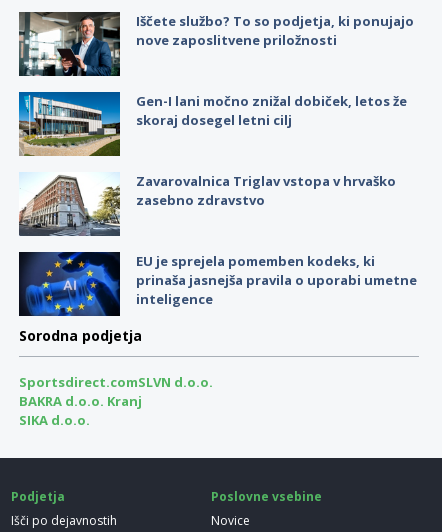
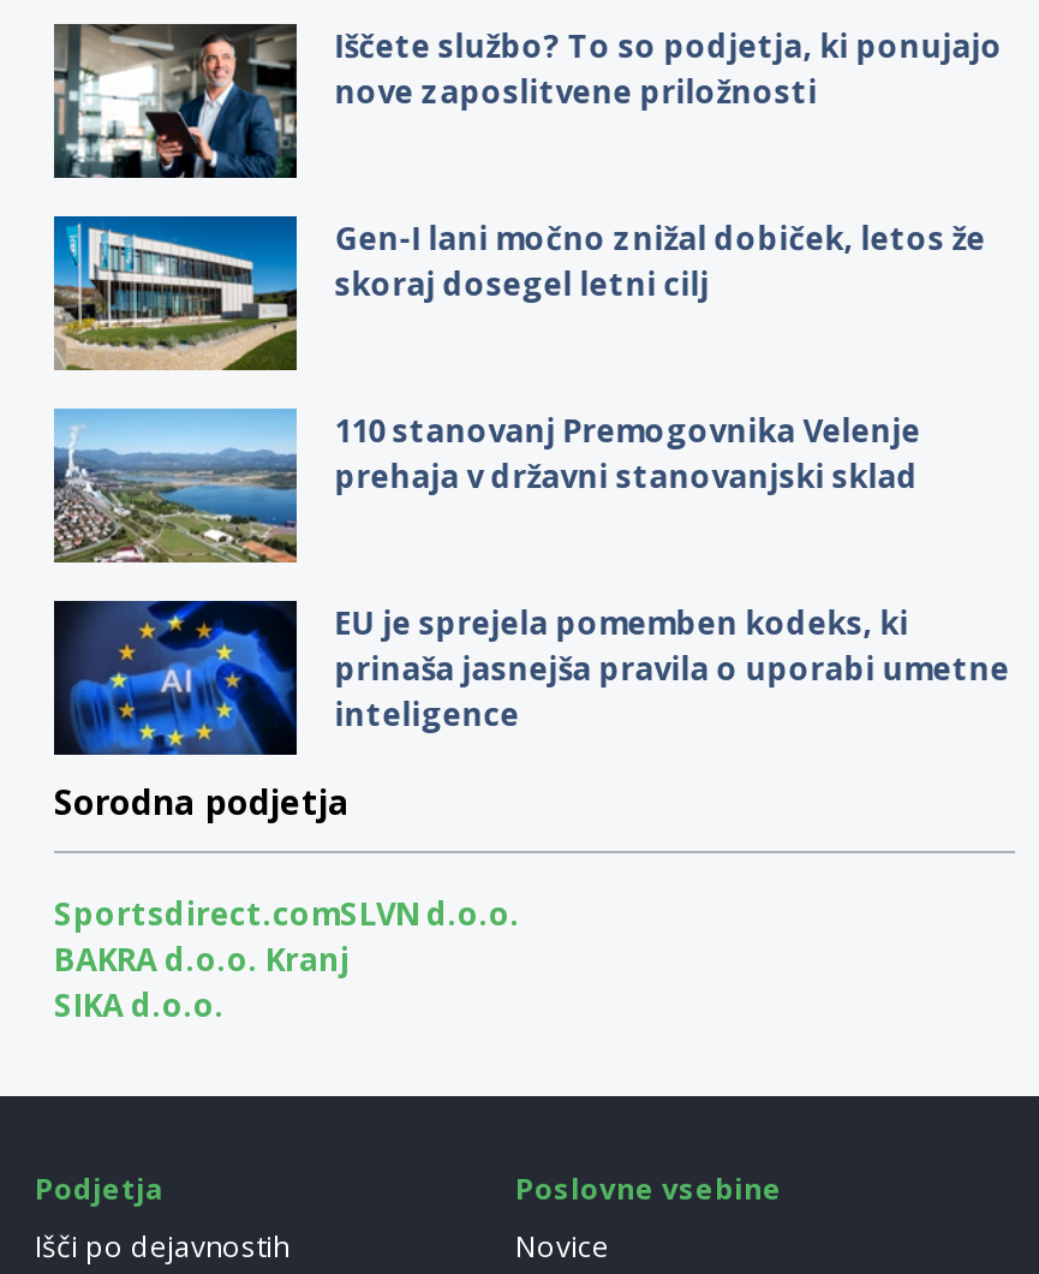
[19,172,396,237] [image] | Zavarovalnica Triglav vstopa v hrvaško | zasebno zdravstvo -> [52,406,921,565] [image] | 110 stanovanj Premogovnika Velenje | prehaja v državni stanovanjski sklad

